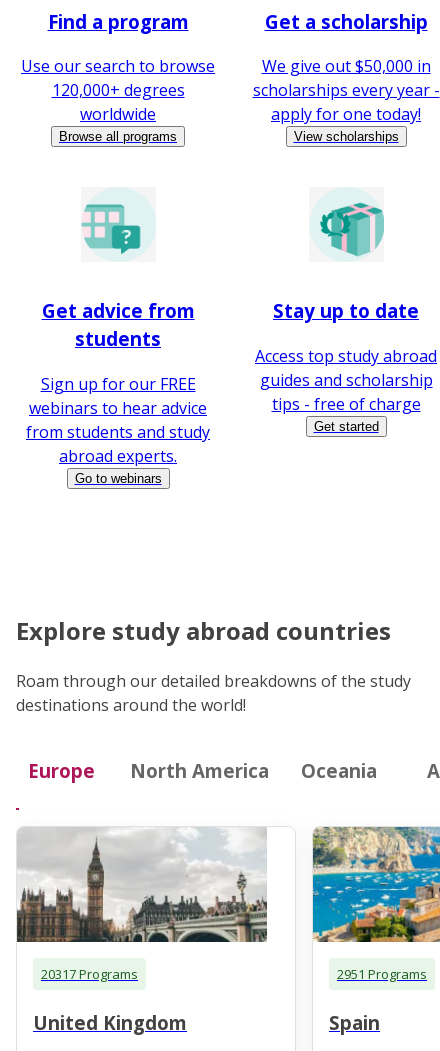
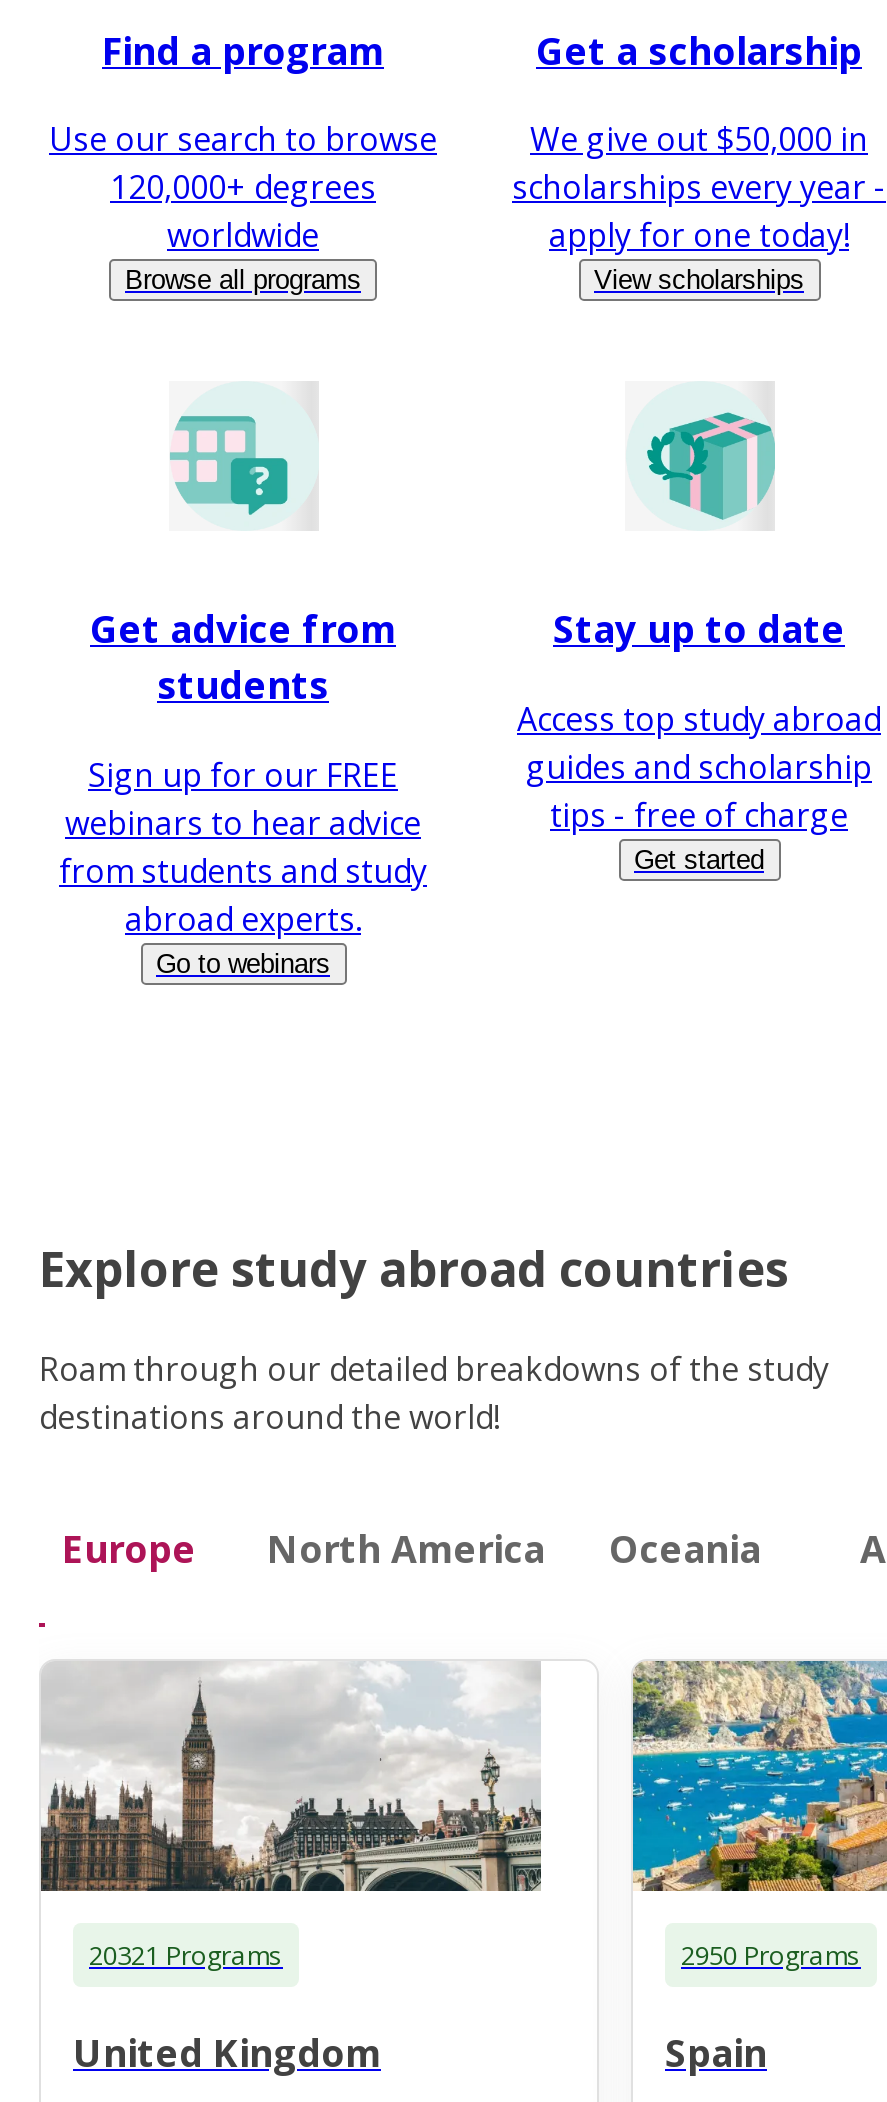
[41,965,138,983] 20317 Programs -> [89,1936,283,1972] 20321 Programs
[337,965,427,983] 2951 Programs -> [681,1936,861,1972] 2950 Programs

